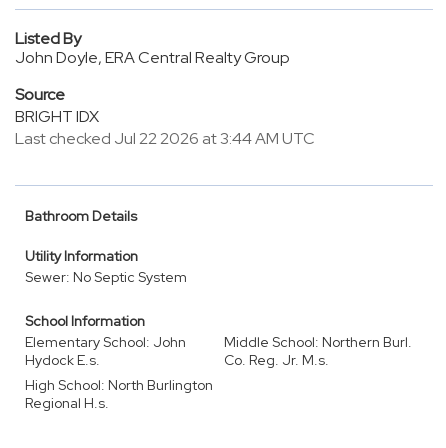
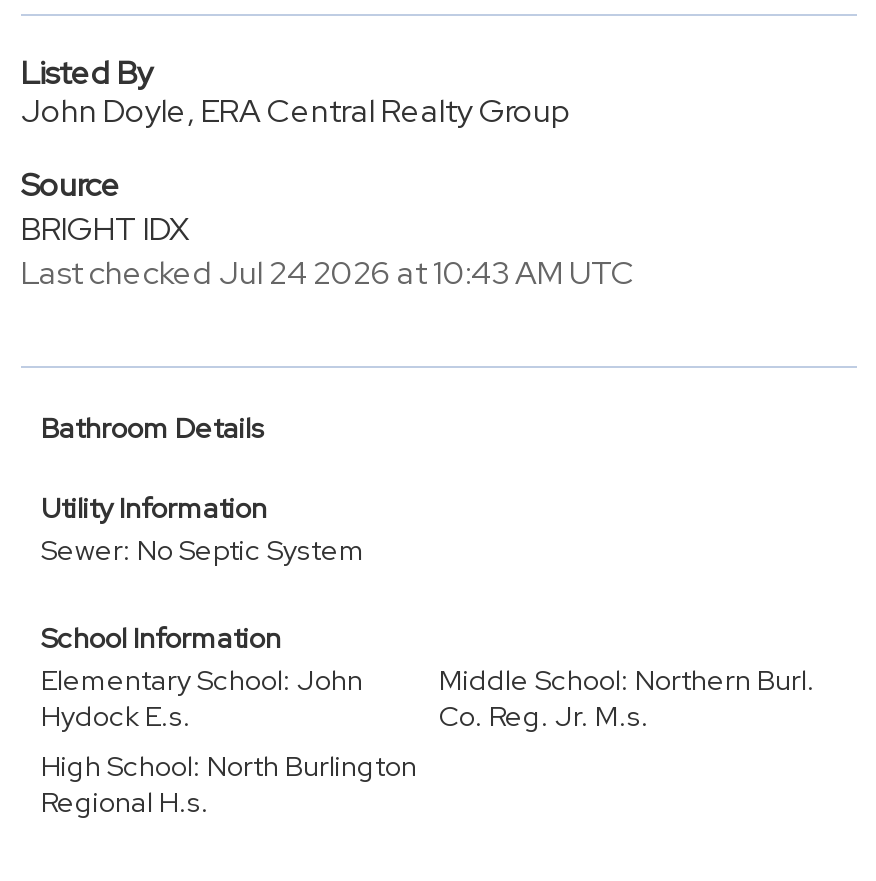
[15,128,315,149] Last checked Jul 22 2026 at 3:44 AM UTC -> [21,252,635,294] Last checked Jul 24 2026 at 10:43 AM UTC

